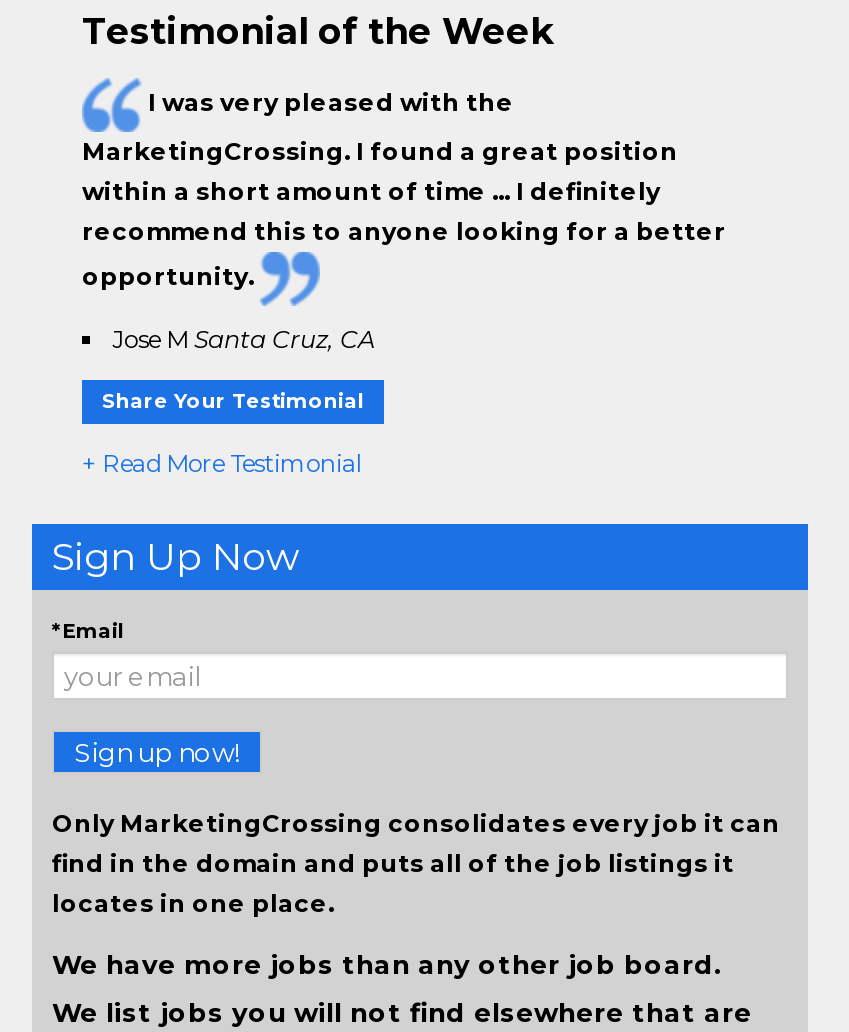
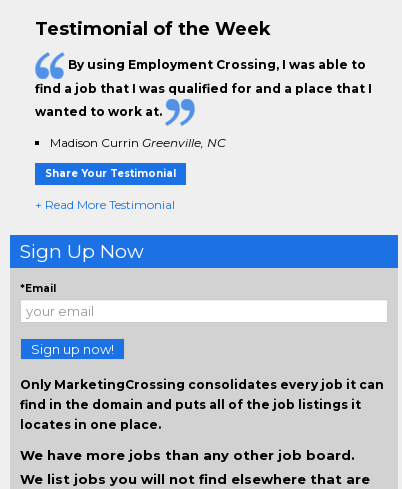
[148,87,514,117] I was very pleased with the -> [68,57,366,72] By using Employment Crossing, I was able to
[82,136,726,246] MarketingCrossing. I found a great position | within a short amount of time … I definitely | recommend this to anyone looking for a better -> [35,81,372,96] find a job that I was qualified for and a place that I
[82,261,260,291] opportunity. -> [35,104,165,119] wanted to work at.
[112,324,376,354] Jose M Santa Cruz, CA -> [50,135,226,150] Madison Currin Greenville, NC

